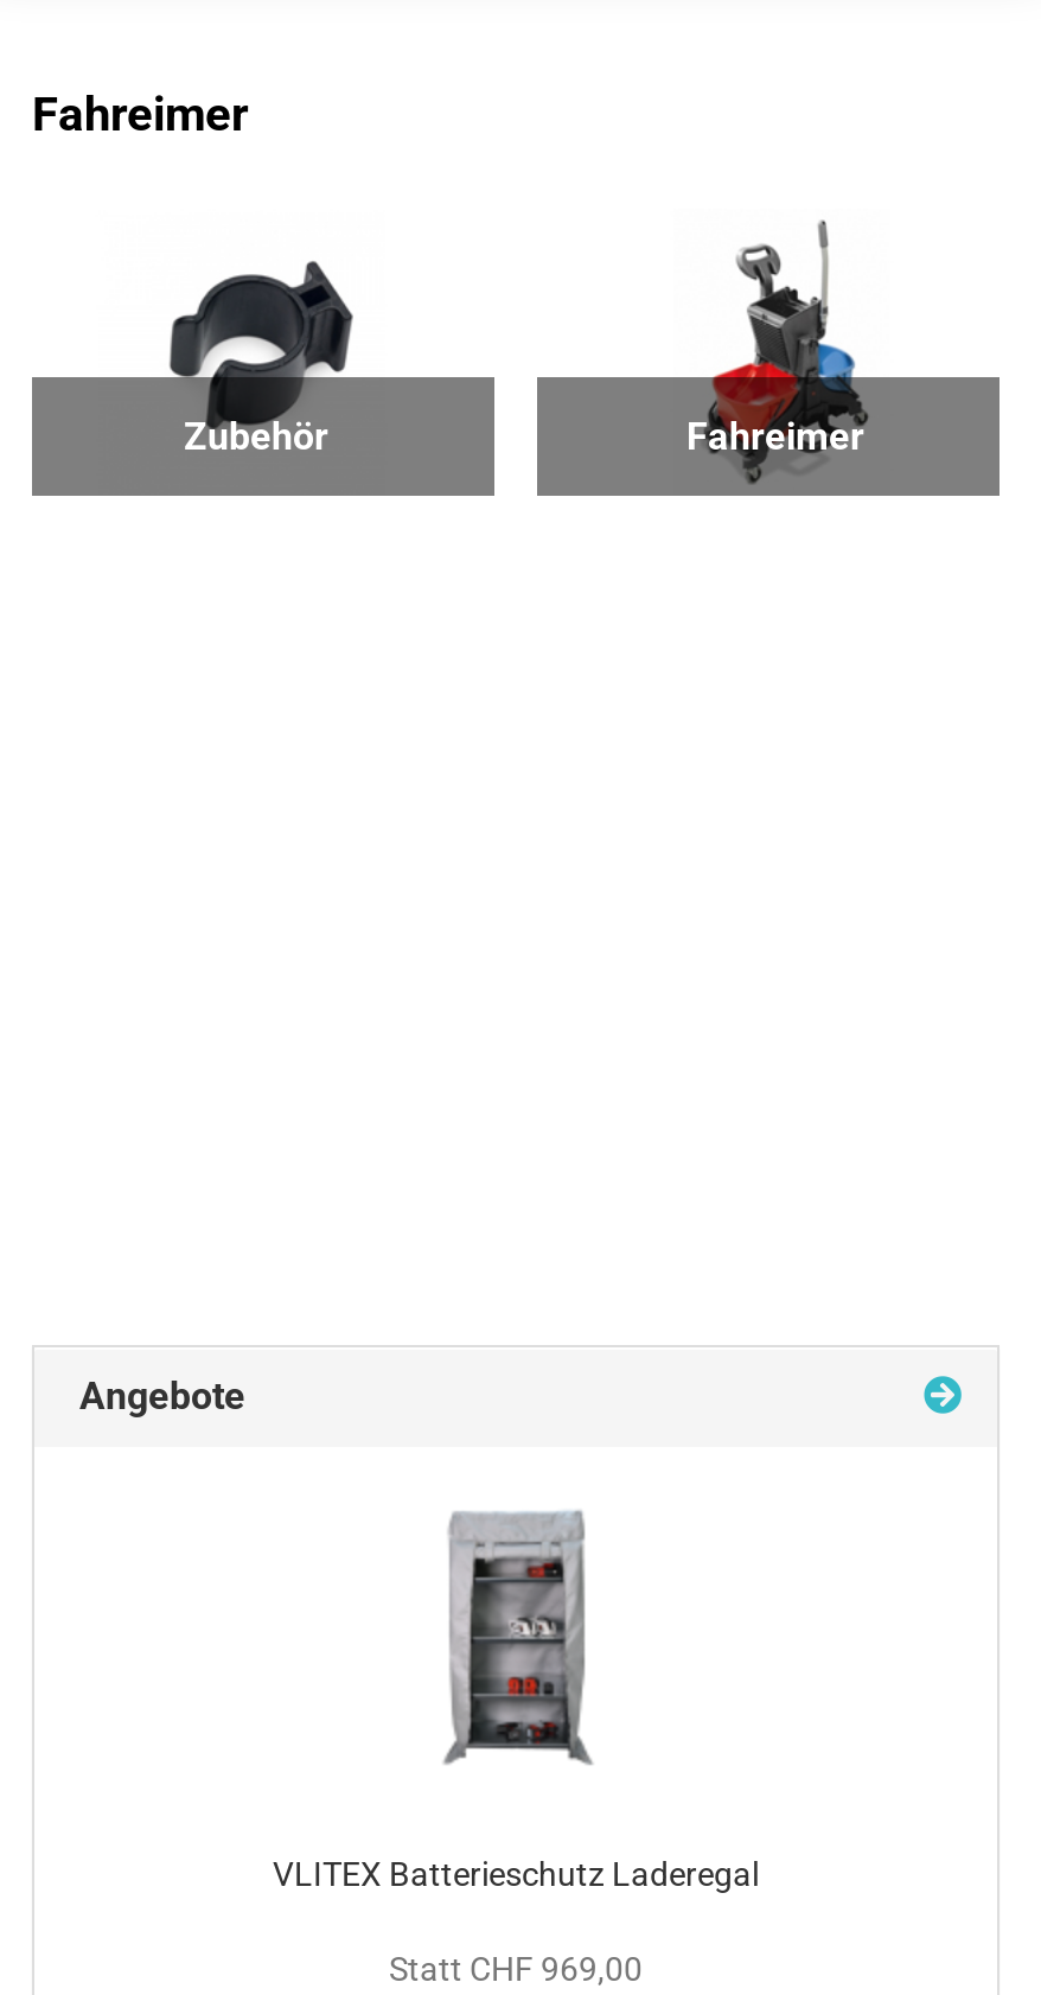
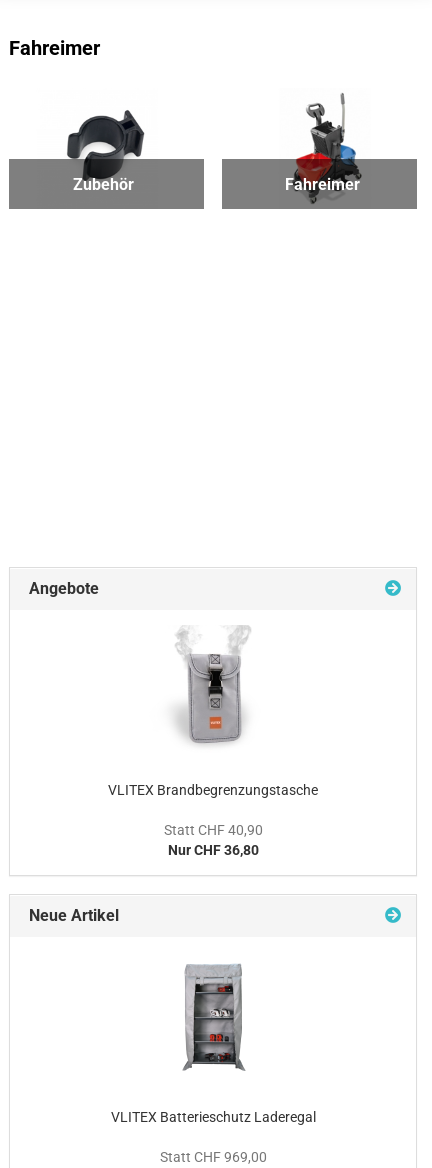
none -> [25,906,119,925] Neue Artikel
none -> [108,625,318,858] [image] | VLITEX Brandbegrenzungstasche | Statt CHF 40,90 | Nur CHF 36,80

